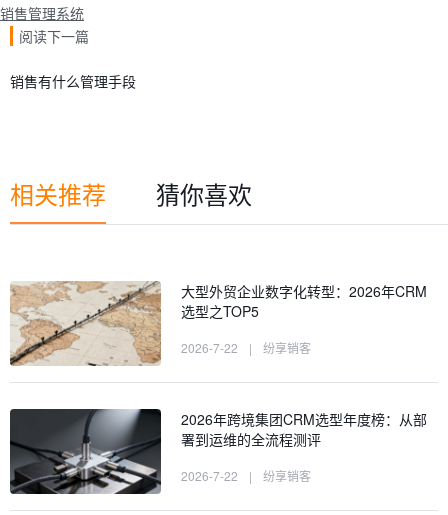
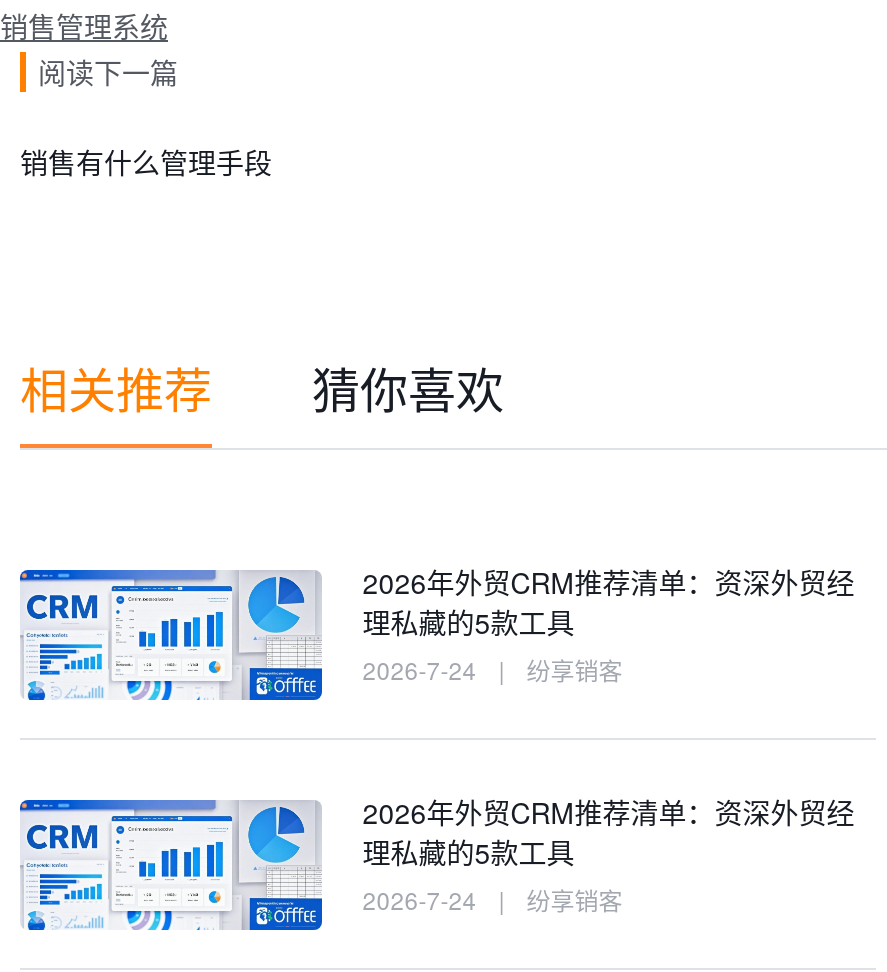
[9,280,427,367] [image] | 大型外贸企业数字化转型：2026年CRM | 选型之TOP5 | 2026-7-22 -> [18,562,854,702] [image] | 2026年外贸CRM推荐清单：资深外贸经 | 理私藏的5款工具 | 2026-7-24
[9,408,427,495] [image] | 2026年跨境集团CRM选型年度榜：从部 | 署到运维的全流程测评 | 2026-7-22 -> [18,792,854,936] [image] | 2026年外贸CRM推荐清单：资深外贸经 | 理私藏的5款工具 | 2026-7-24

